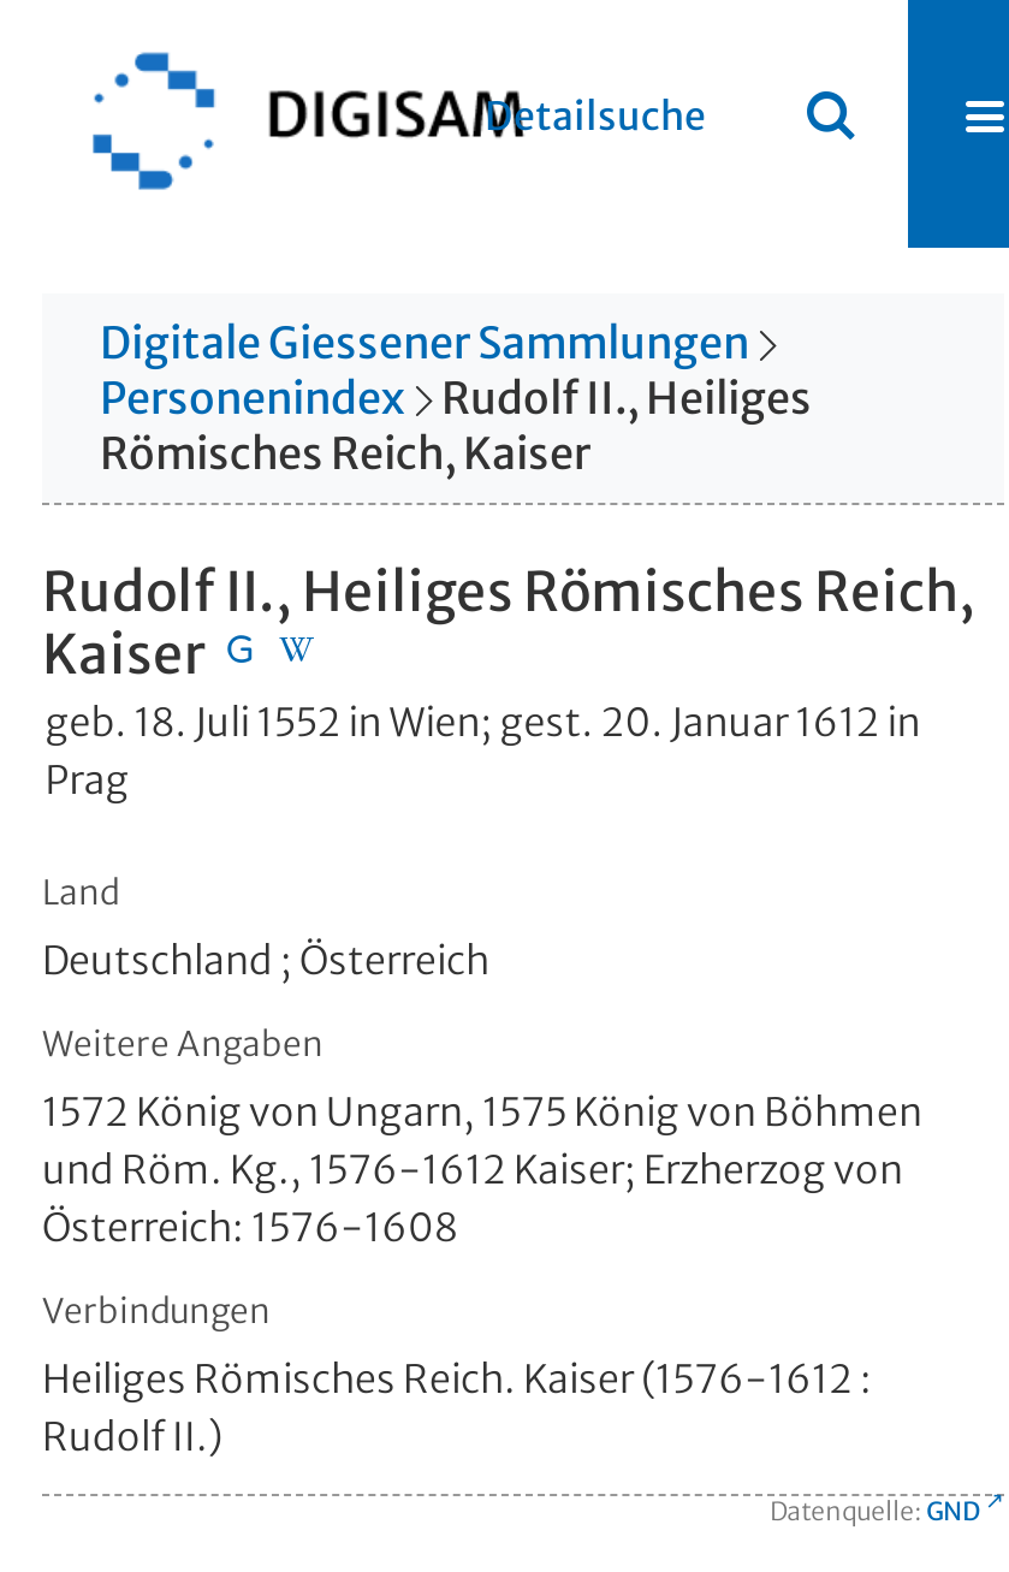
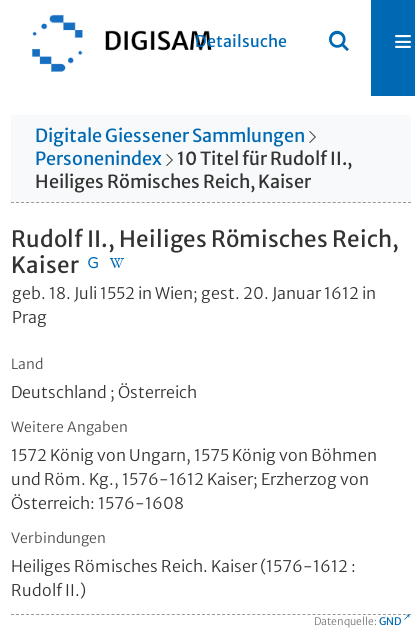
[100,369,812,480] Rudolf II., Heiliges | Römisches Reich, Kaiser -> [35,147,352,193] 10 Titel für Rudolf II., | Heiliges Römisches Reich, Kaiser

